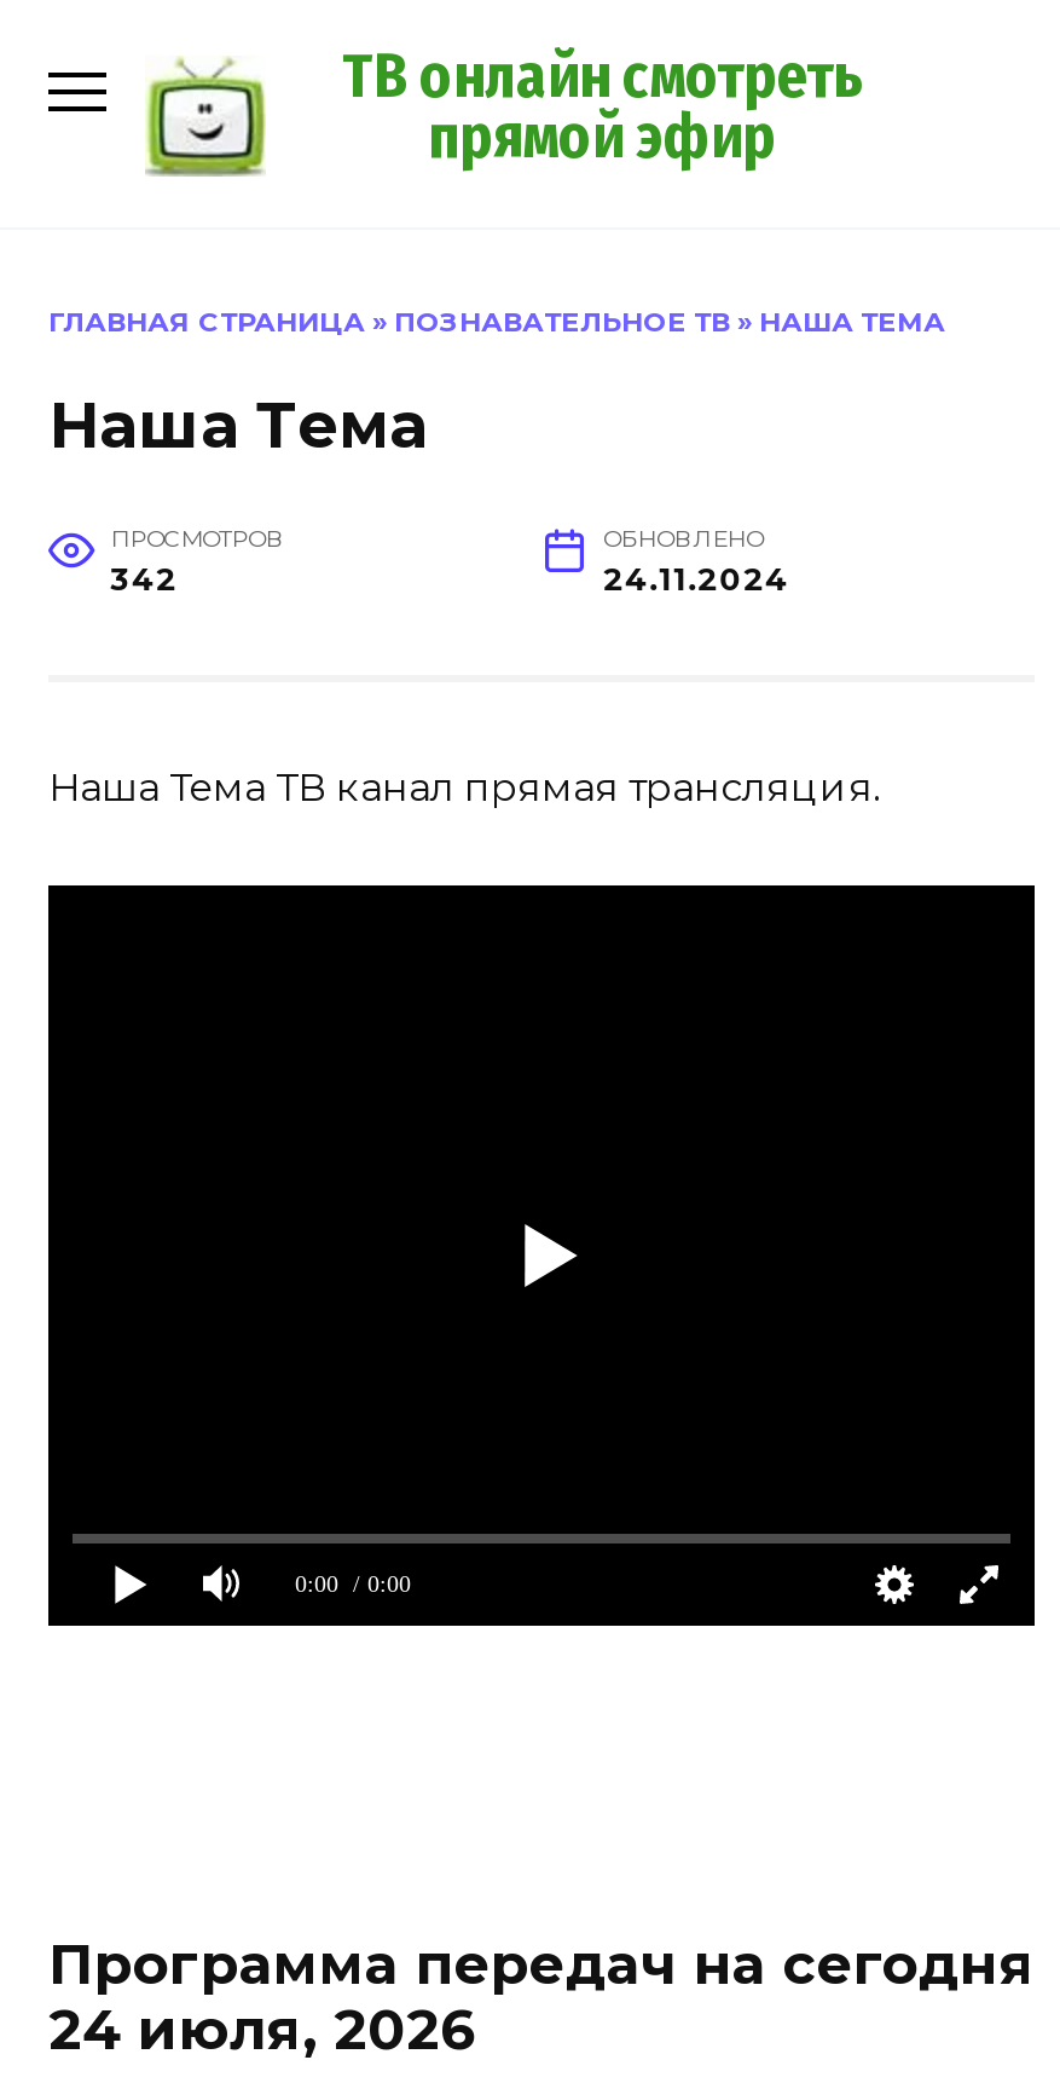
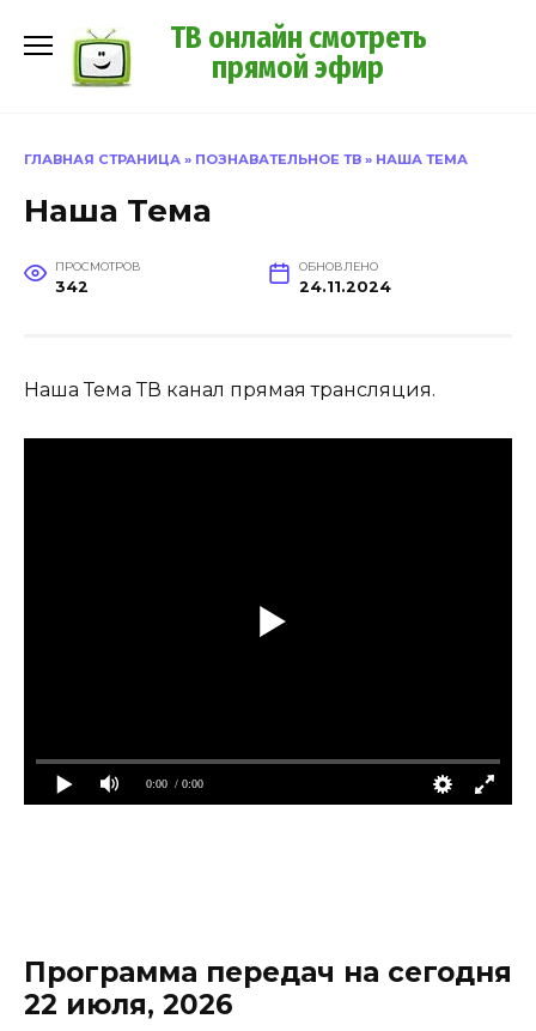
[48,1996,476,2064] 24 июля, 2026 -> [24,988,233,1022] 22 июля, 2026

